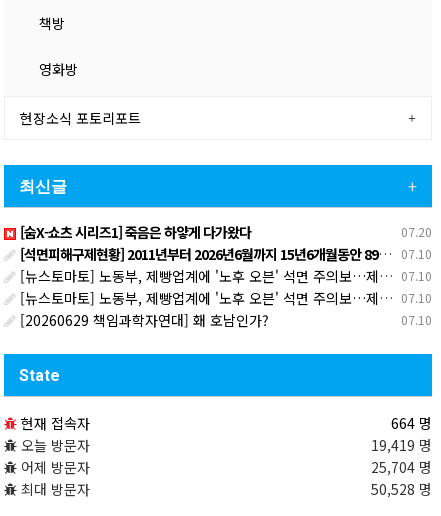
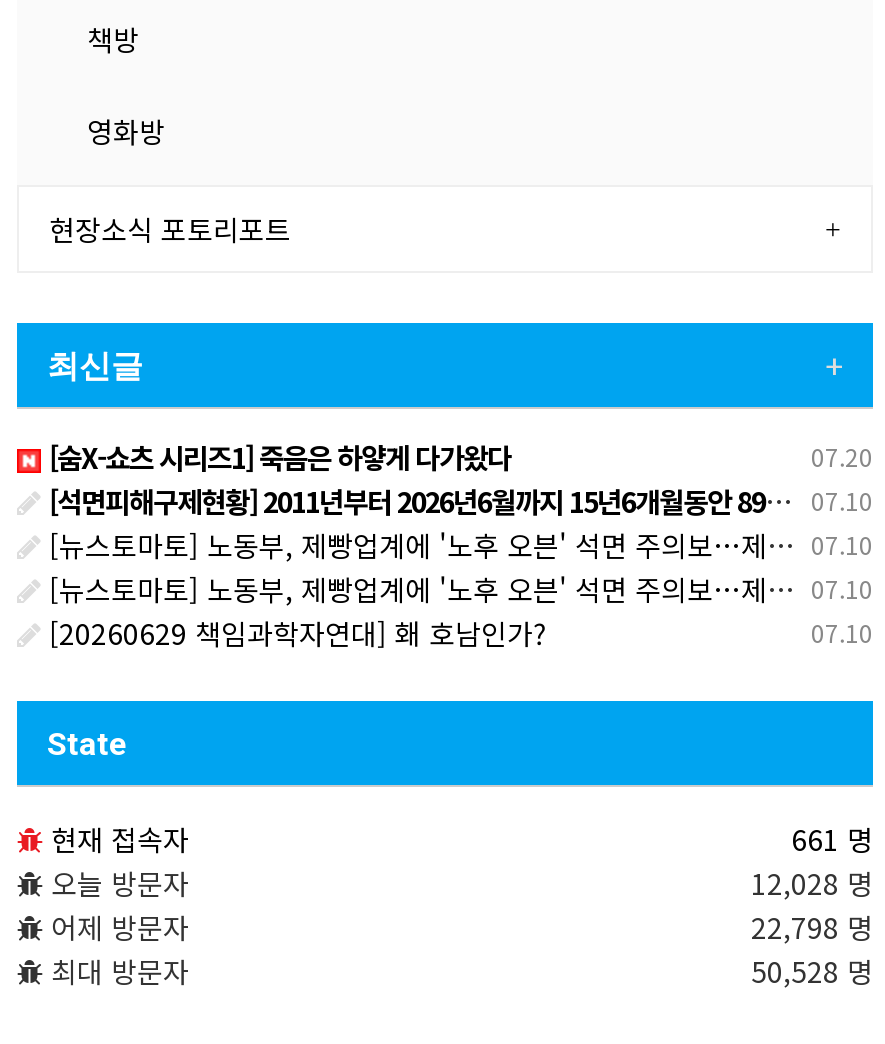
[391,413,432,433] 664 명 -> [791,819,873,859] 661 명
[371,435,432,455] 19,419 명 -> [751,863,873,903] 12,028 명
[371,457,432,477] 25,704 명 -> [751,907,873,947] 22,798 명

